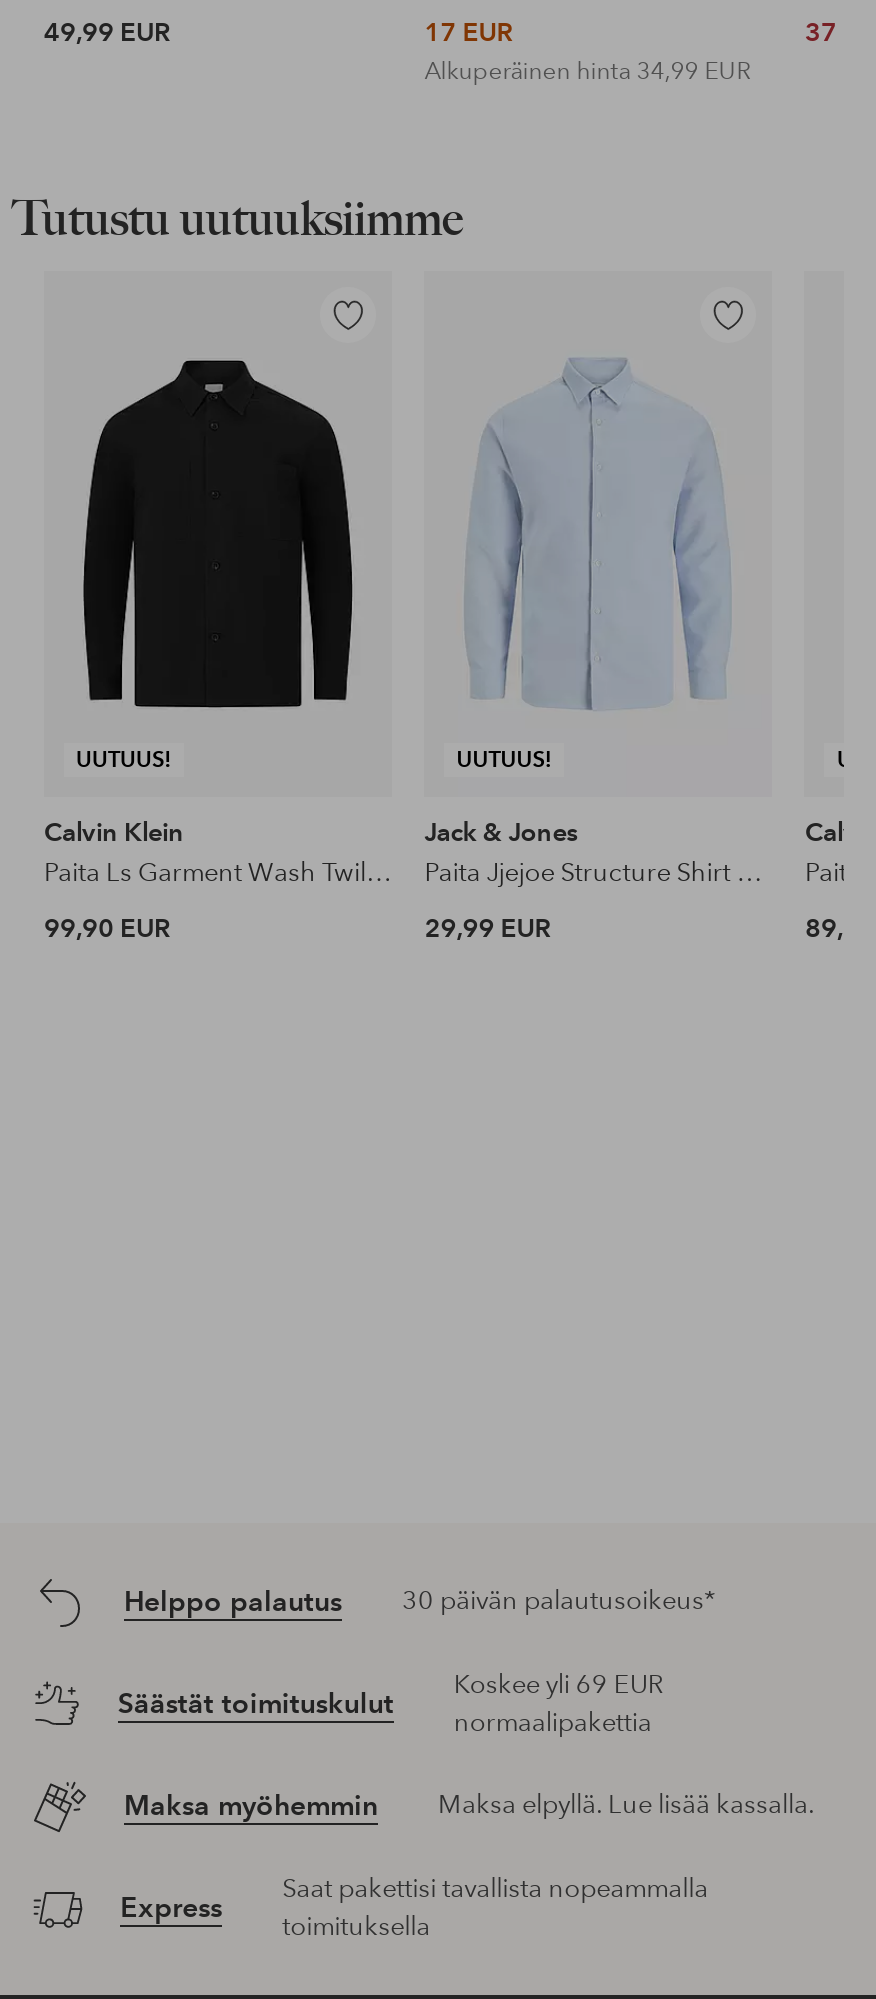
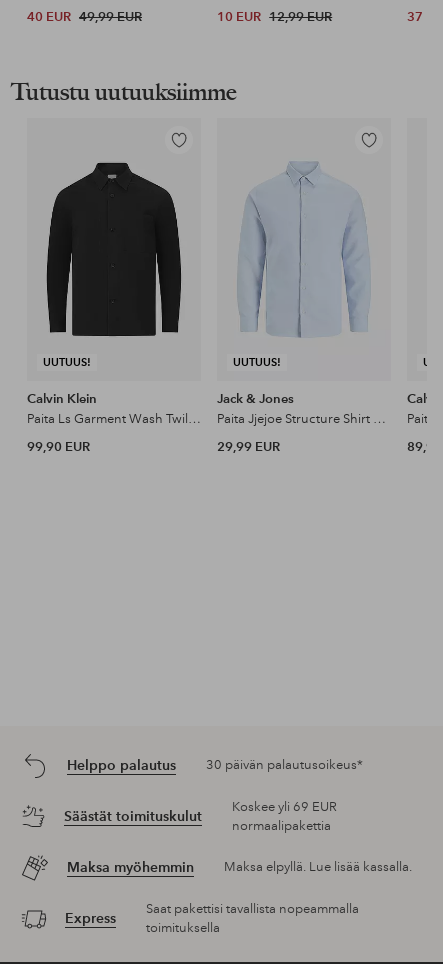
[44,17,170,49] 49,99 EUR -> [27,9,142,25] 40 EUR 49,99 EUR
[424,17,750,87] 17 EUR | Alkuperäinen hinta 34,99 EUR -> [217,9,332,25] 10 EUR 12,99 EUR

